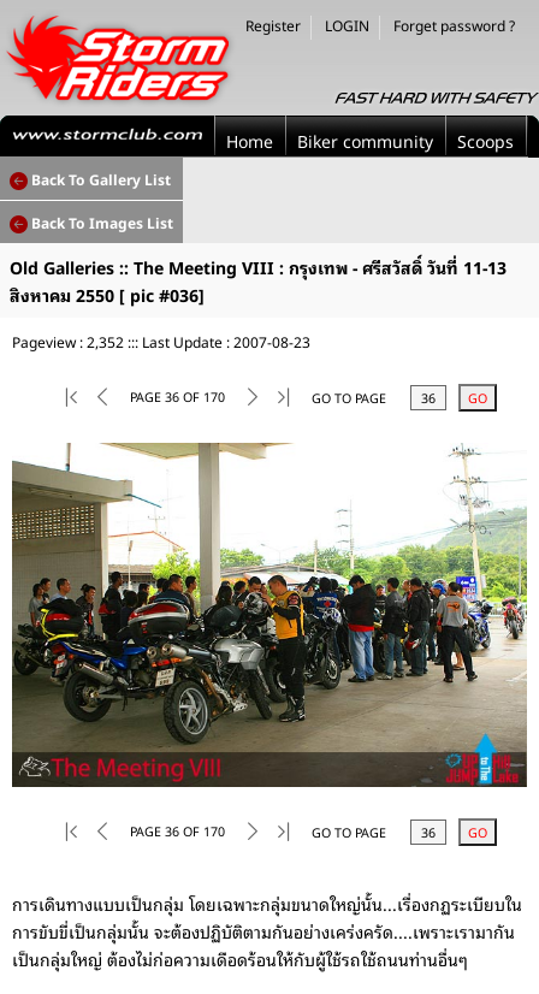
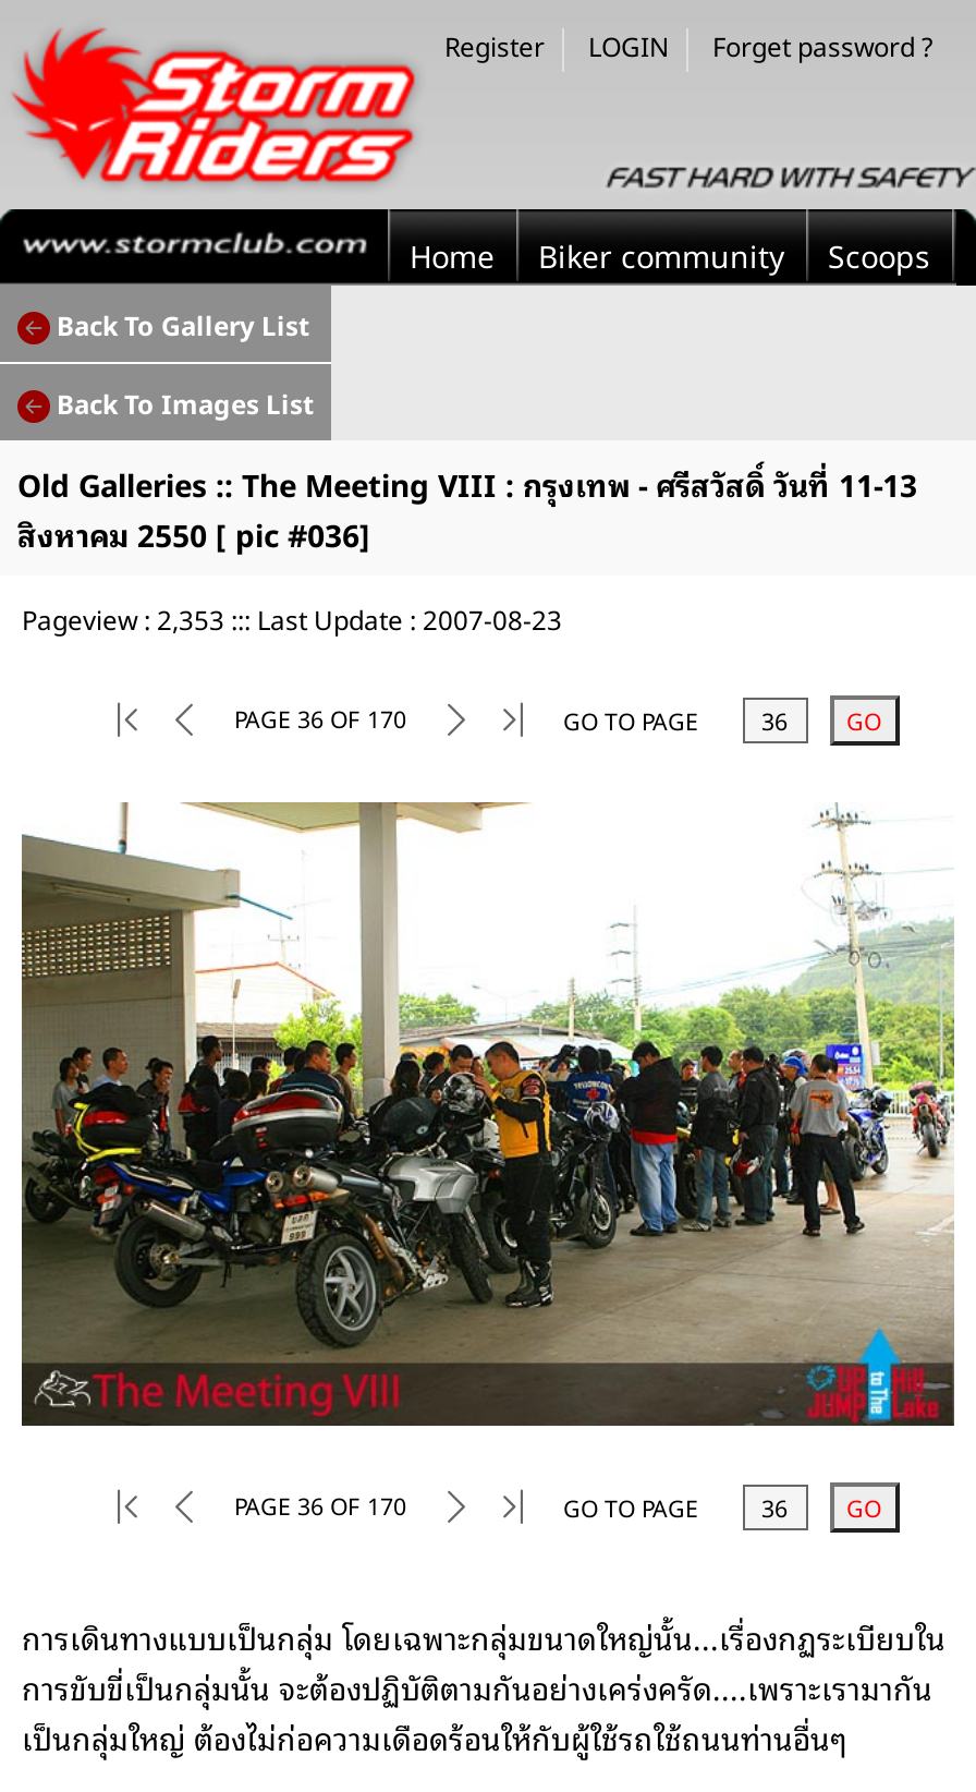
[12,330,310,353] Pageview : 2,352 ::: Last Update : 2007-08-23 -> [22,597,562,639] Pageview : 2,353 ::: Last Update : 2007-08-23

